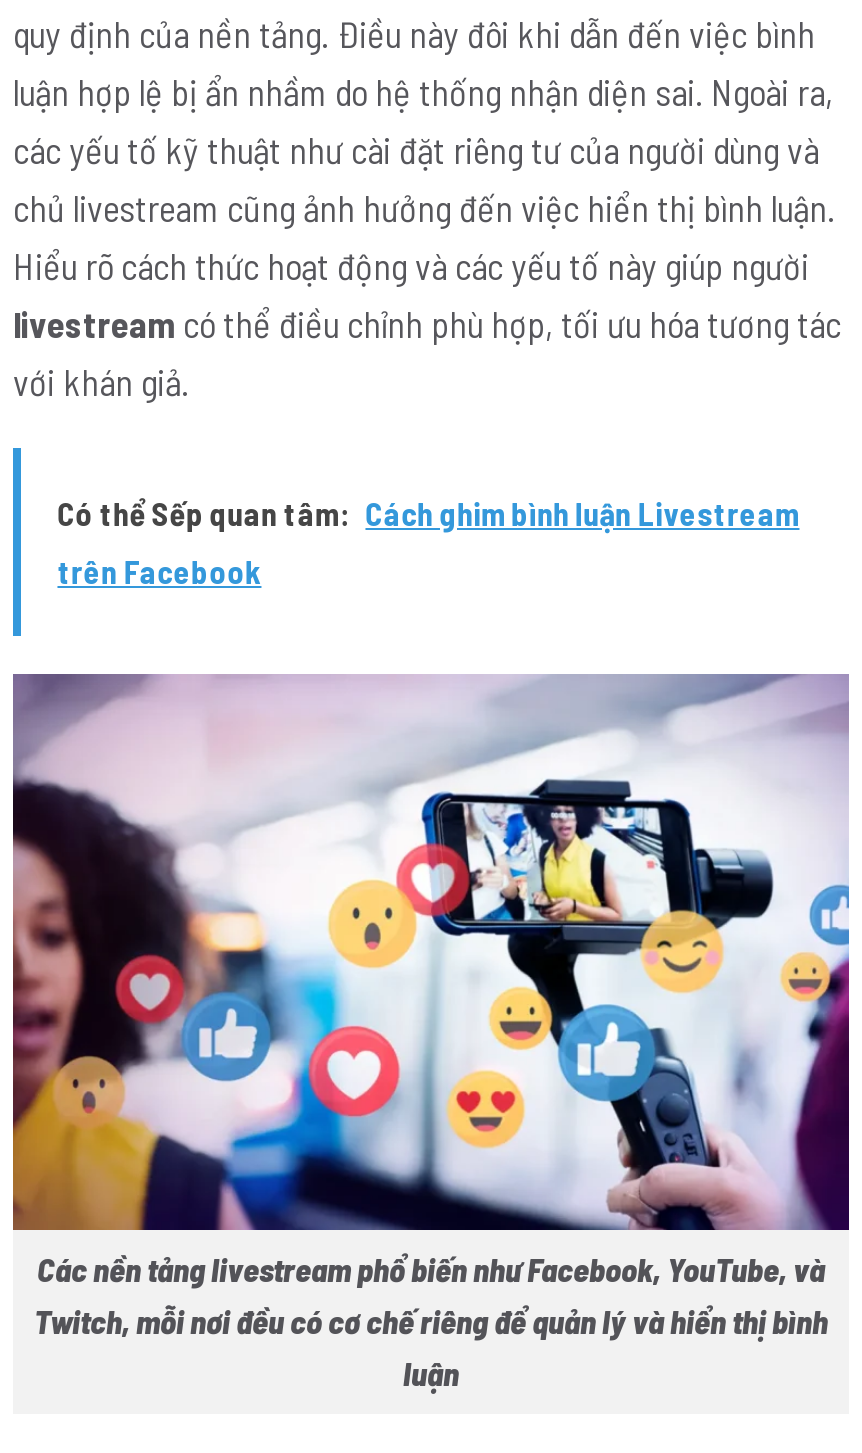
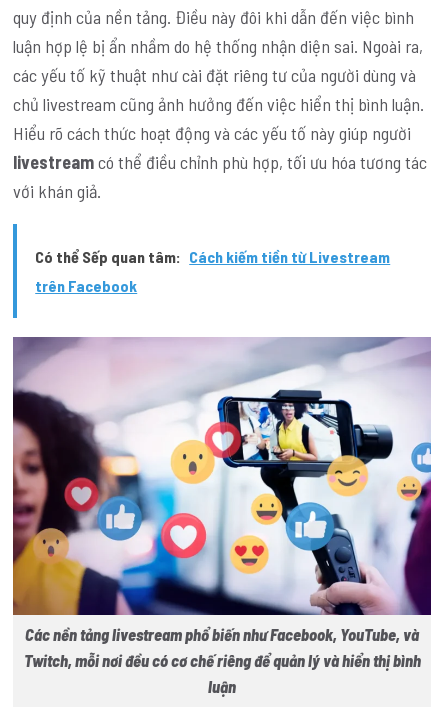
[57,494,799,532] Có thể Sếp quan tâm: Cách ghim bình luận Livestream -> [35,247,390,266] Có thể Sếp quan tâm: Cách kiếm tiền từ Livestream

